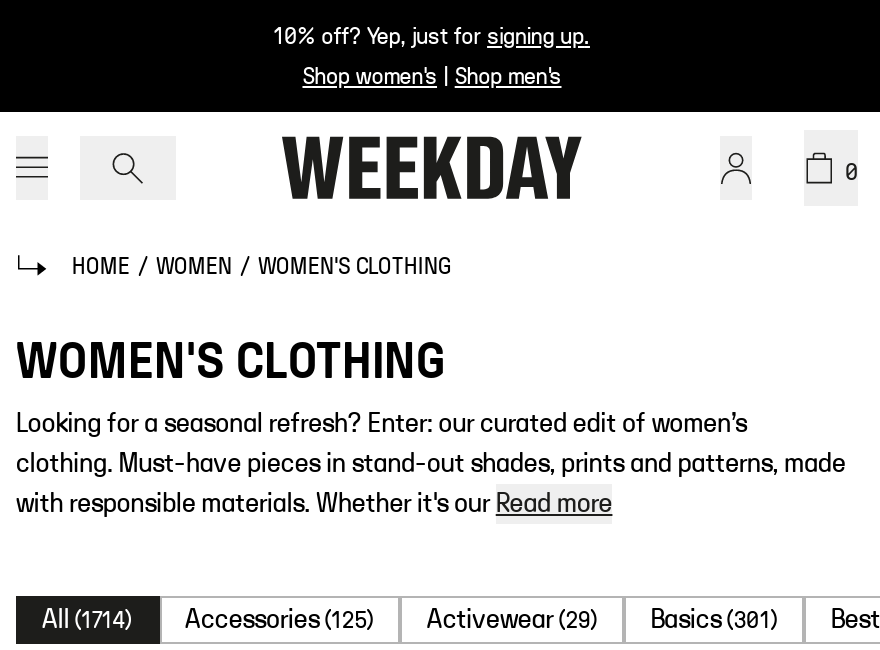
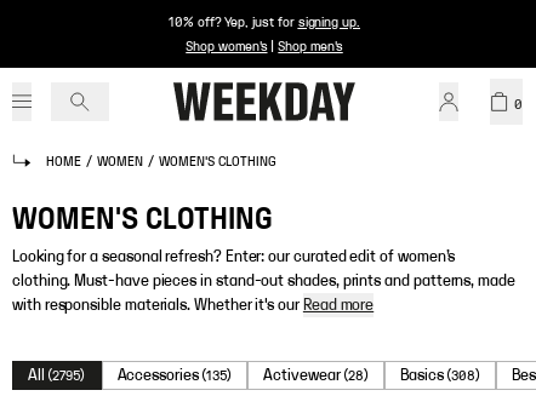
[42,606,133,634] All (1714) -> [28,367,85,384] All (2795)
[185,606,375,634] Accessories (125) -> [117,367,232,384] Accessories (135)
[427,606,598,634] Activewear (29) -> [264,367,369,384] Activewear (28)
[650,606,779,634] Basics (301) -> [400,367,481,384] Basics (308)

